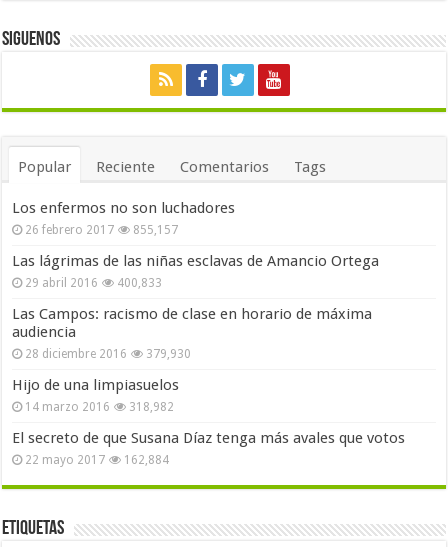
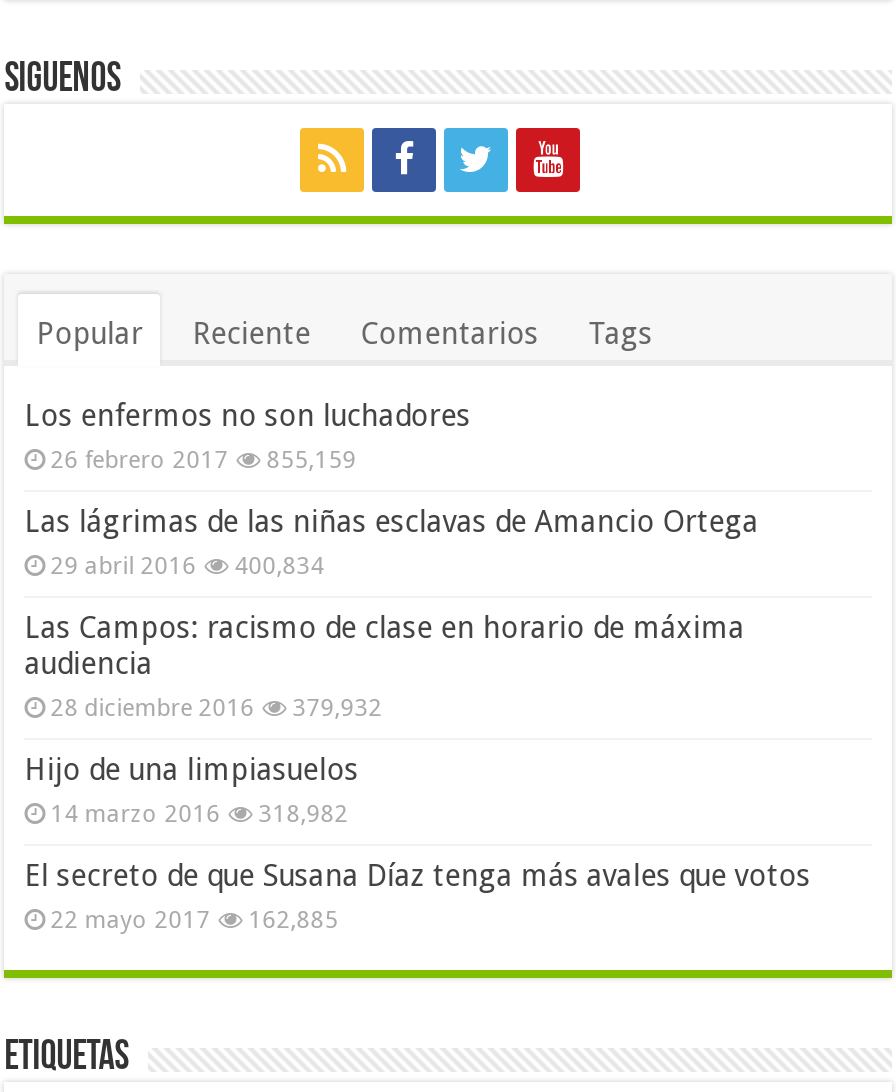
[25,223,178,237] 26 febrero 2017 855,157 -> [50,445,356,473] 26 febrero 2017 855,159
[25,276,162,290] 29 abril 2016 400,833 -> [50,551,324,579] 29 abril 2016 400,834
[25,347,191,361] 28 diciembre 2016 379,930 -> [50,693,382,721] 28 diciembre 2016 379,932
[25,453,169,467] 22 mayo 2017 162,884 -> [50,905,338,933] 22 mayo 2017 162,885

